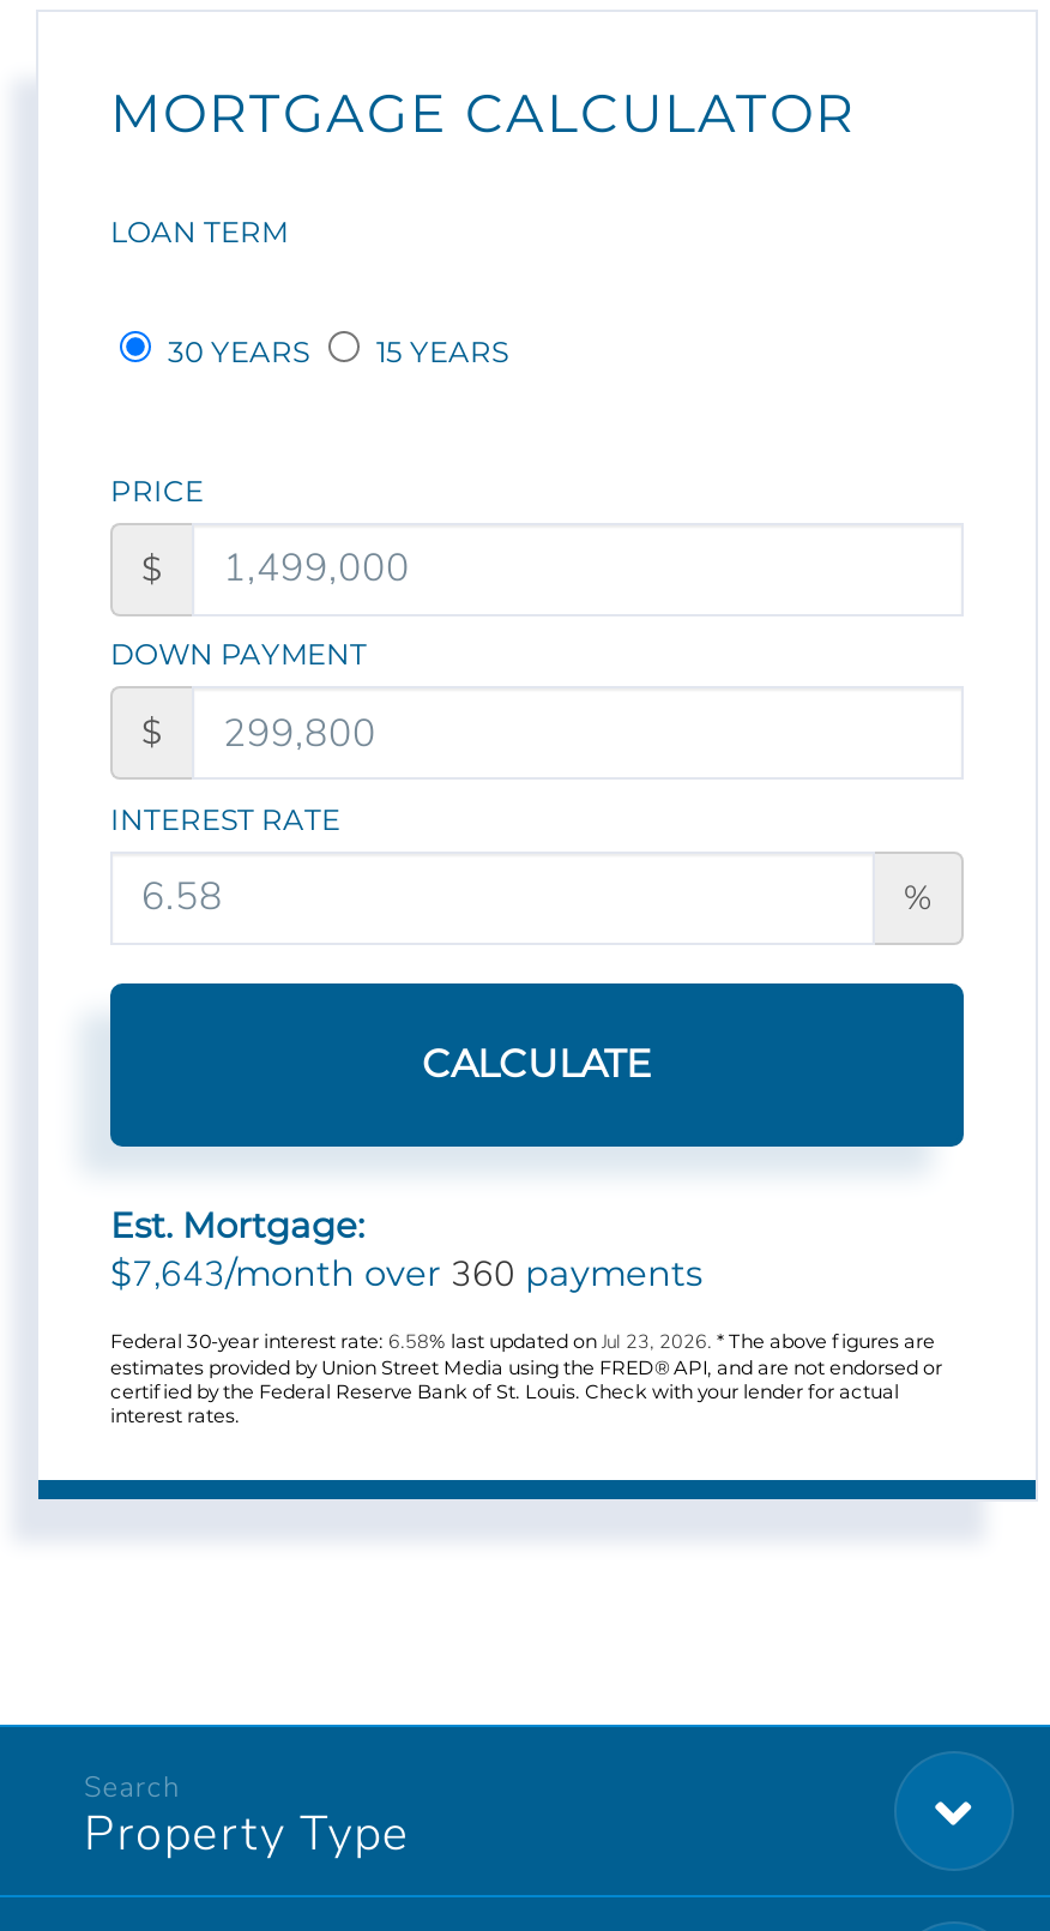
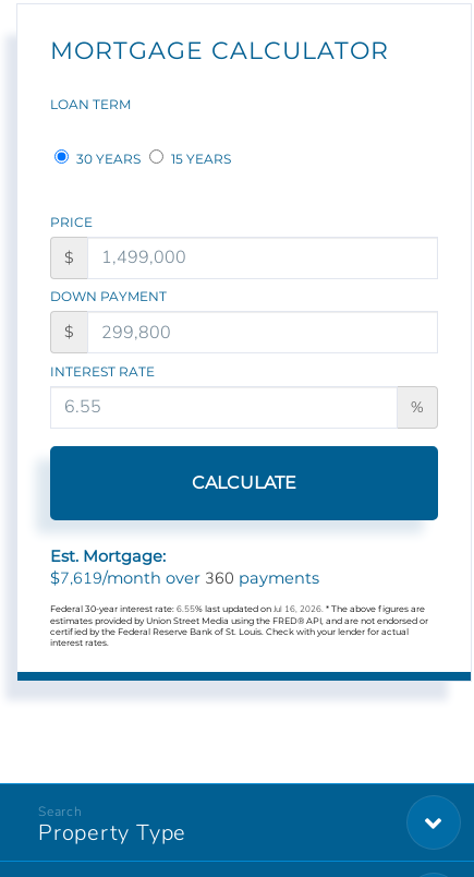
[110,1250,702,1298] $7,643/month over 360 payments -> [50,567,319,589] $7,619/month over 360 payments
[110,1329,935,1356] Federal 30-year interest rate: 6.58% last updated on Jul 23, 2026. * The above figures are -> [50,603,425,615] Federal 30-year interest rate: 6.55% last updated on Jul 16, 2026. * The above figures are

